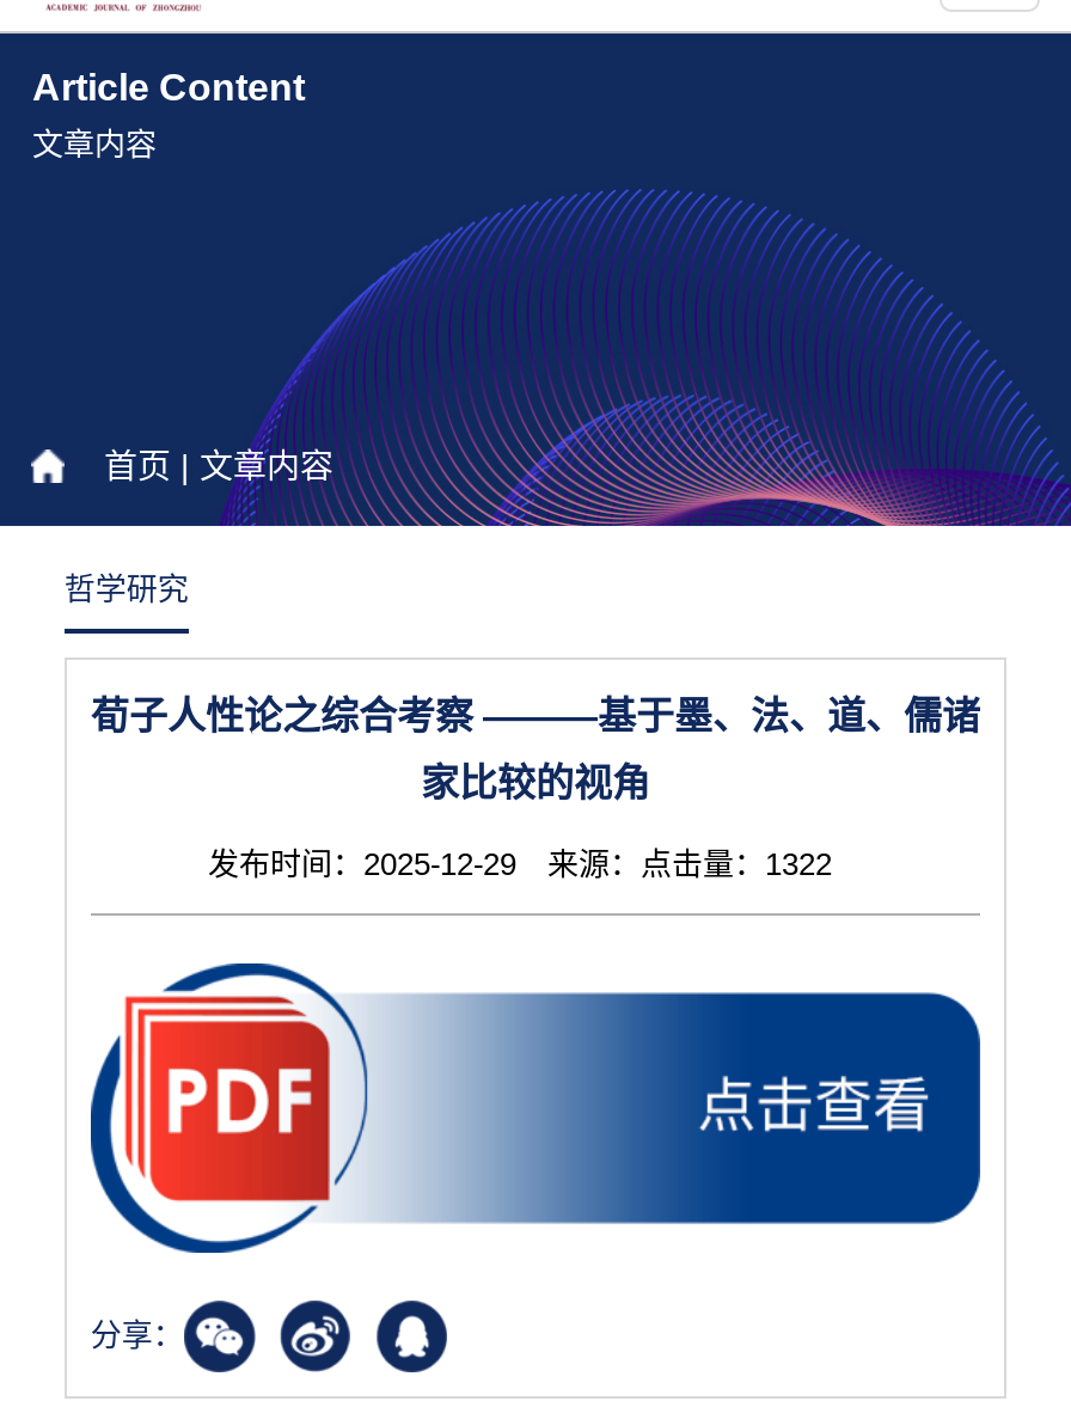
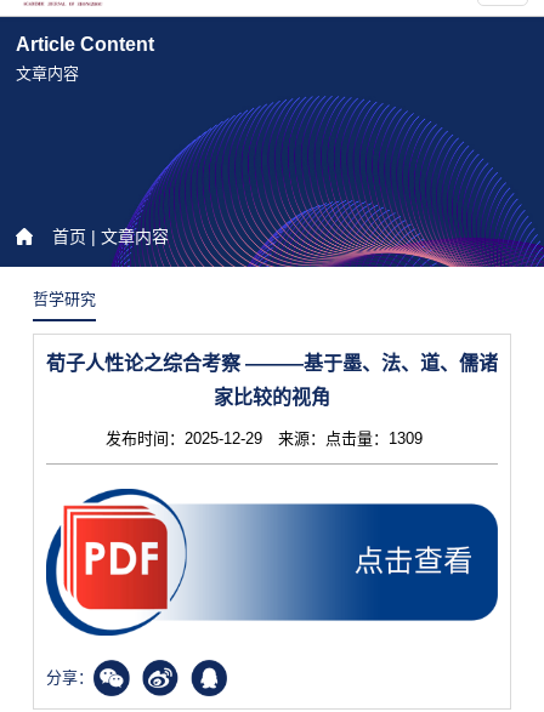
[208,846,863,882] 发布时间：2025-12-29 来源：点击量：1322 -> [106,429,438,448] 发布时间：2025-12-29 来源：点击量：1309

